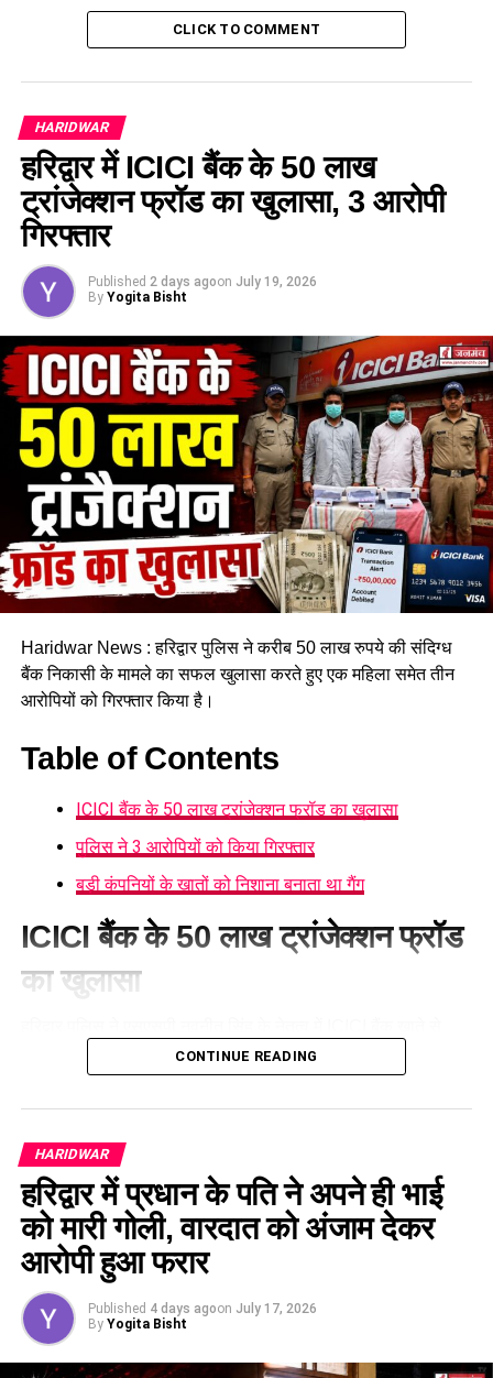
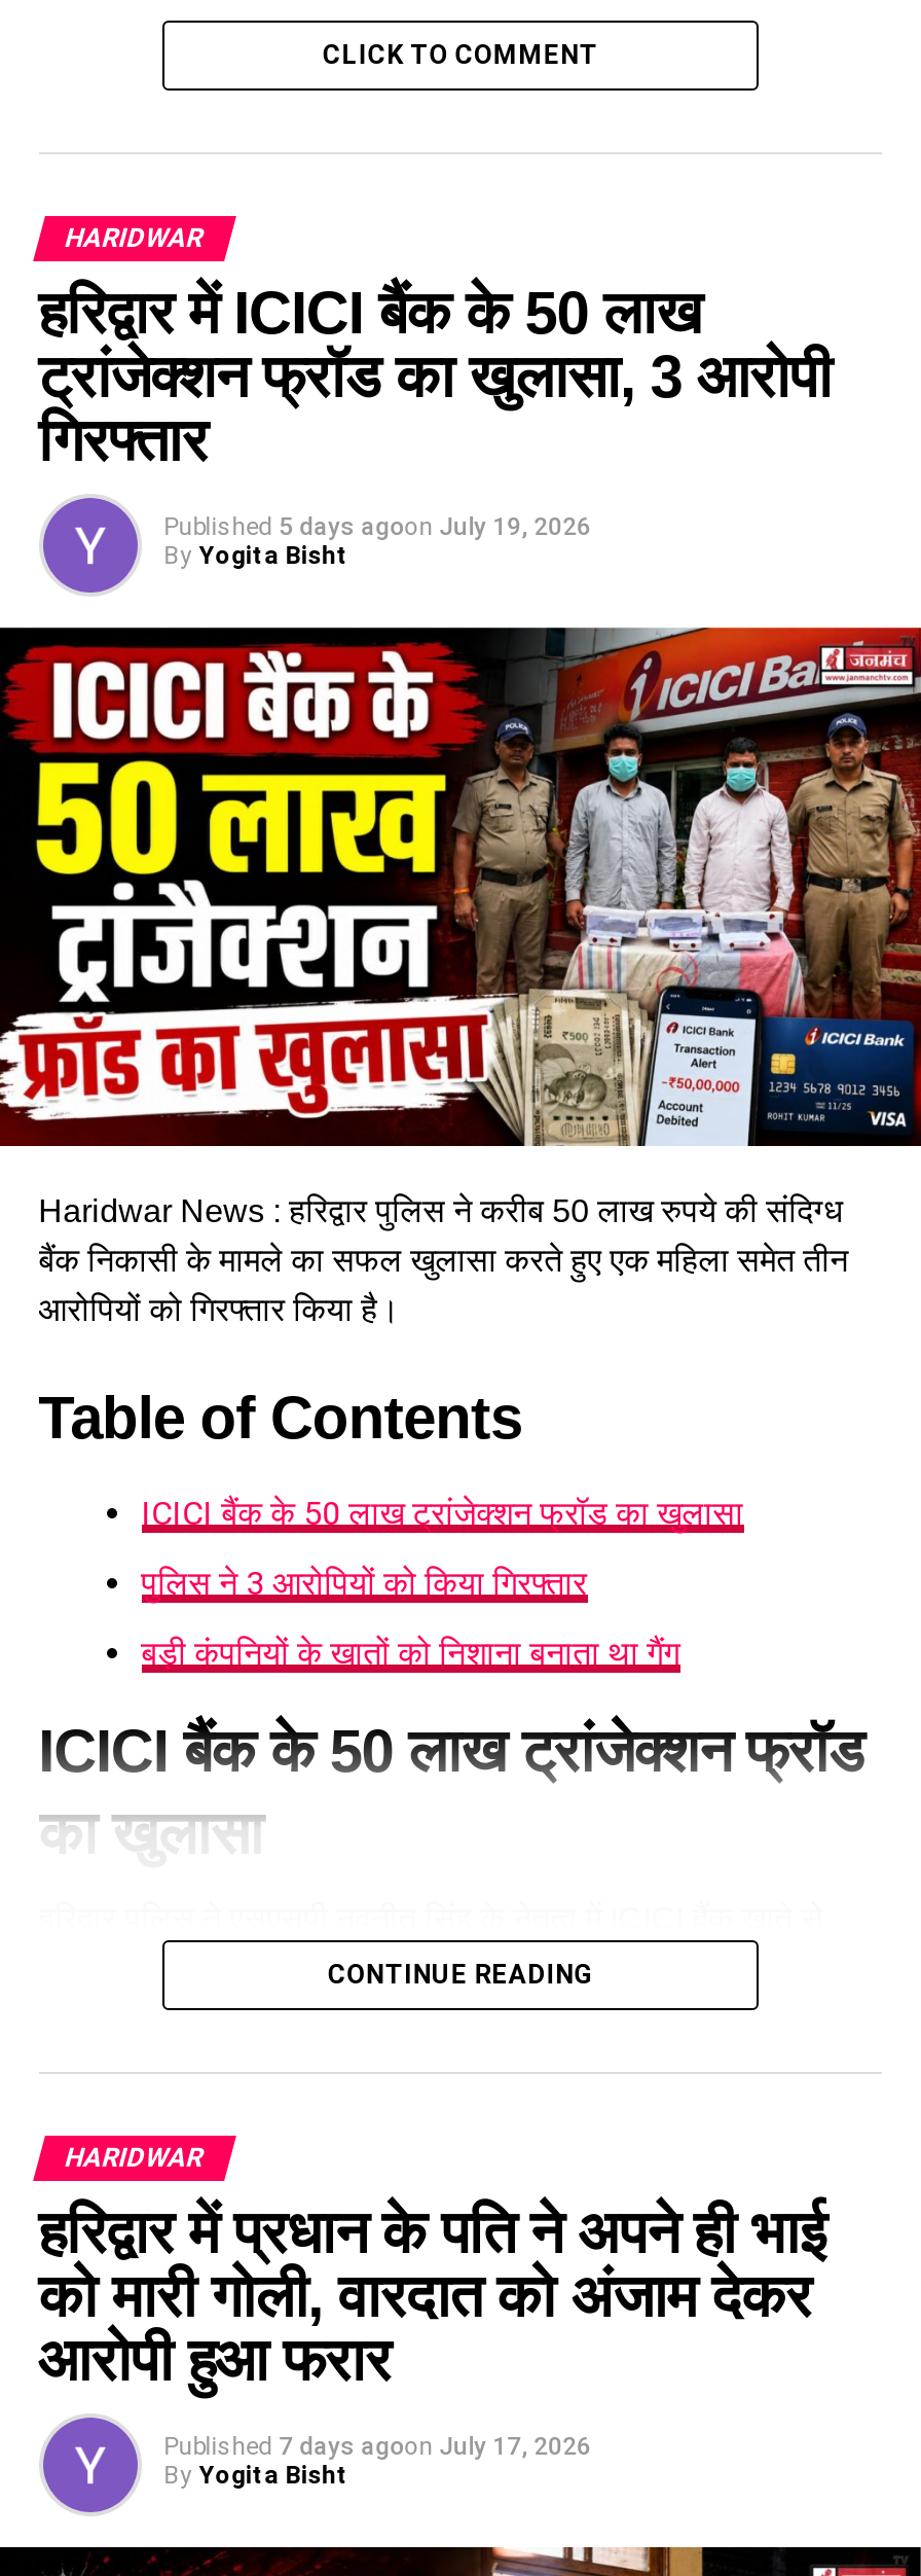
[88,274,317,289] Published 2 days agoon July 19, 2026 -> [164,512,591,541] Published 5 days agoon July 19, 2026
[88,1301,317,1316] Published 4 days agoon July 17, 2026 -> [164,2432,591,2461] Published 7 days agoon July 17, 2026

